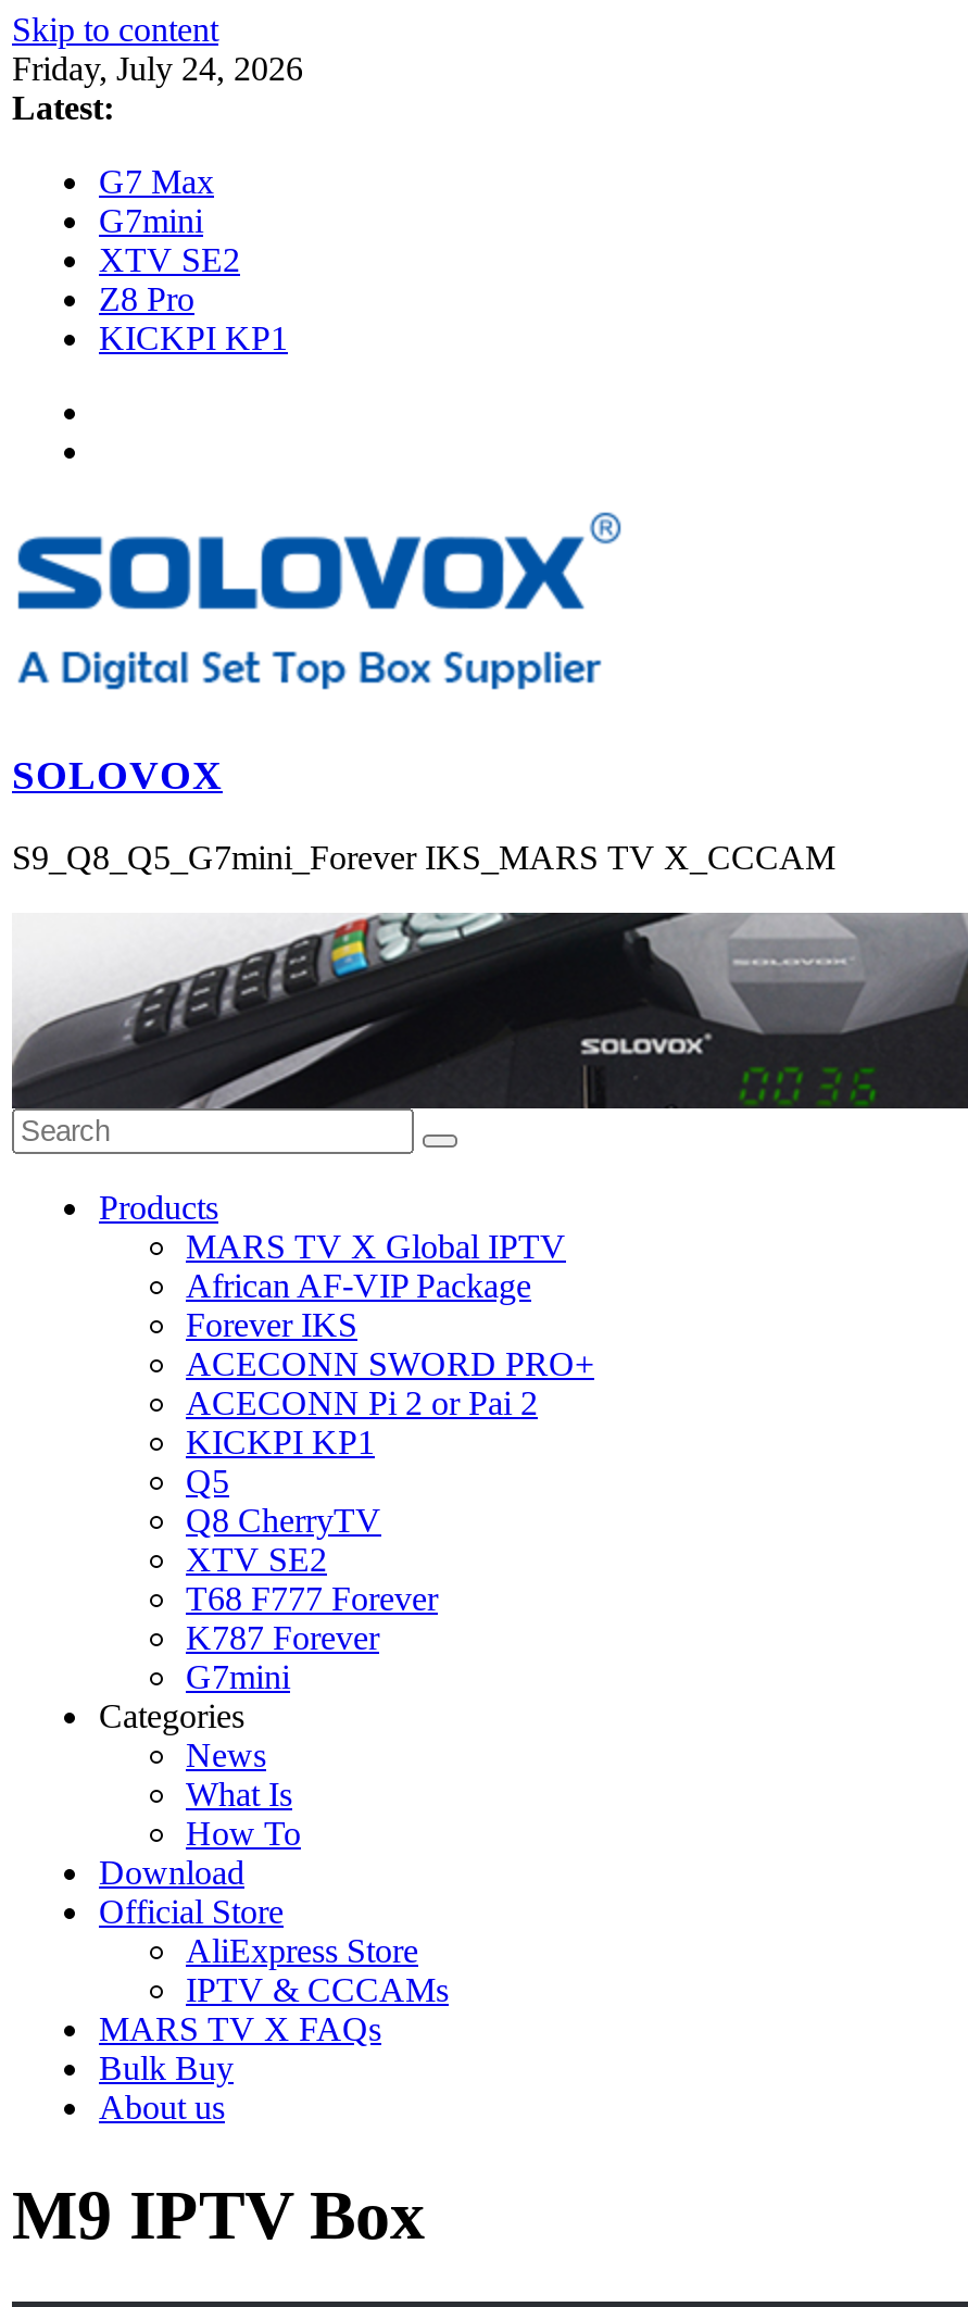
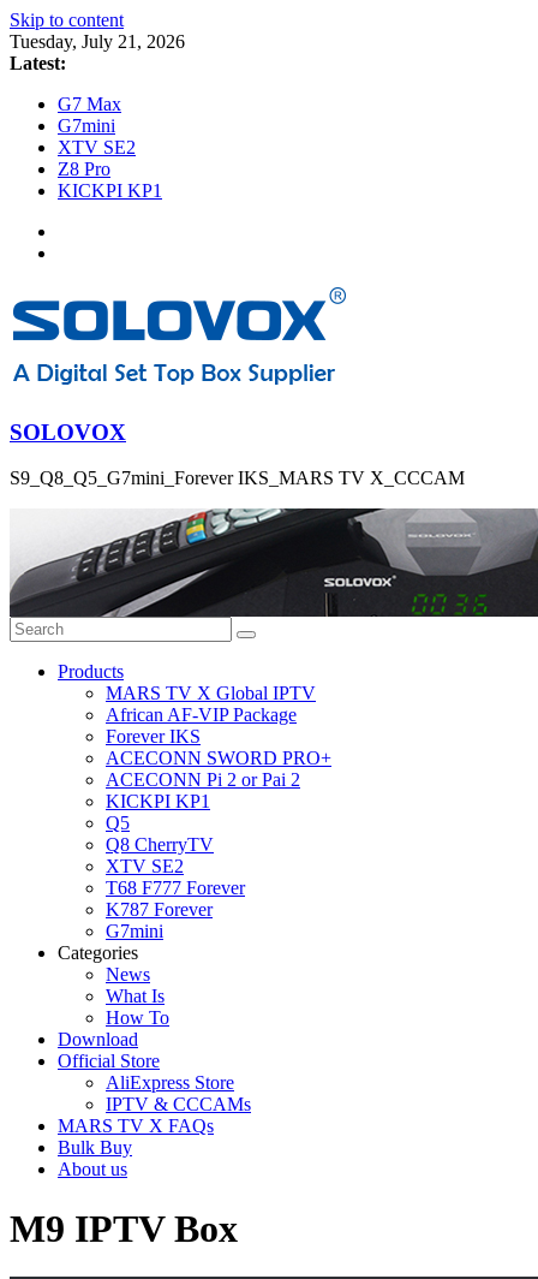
[12,50,303,87] Friday, July 24, 2026 -> [10,31,185,52] Tuesday, July 21, 2026

